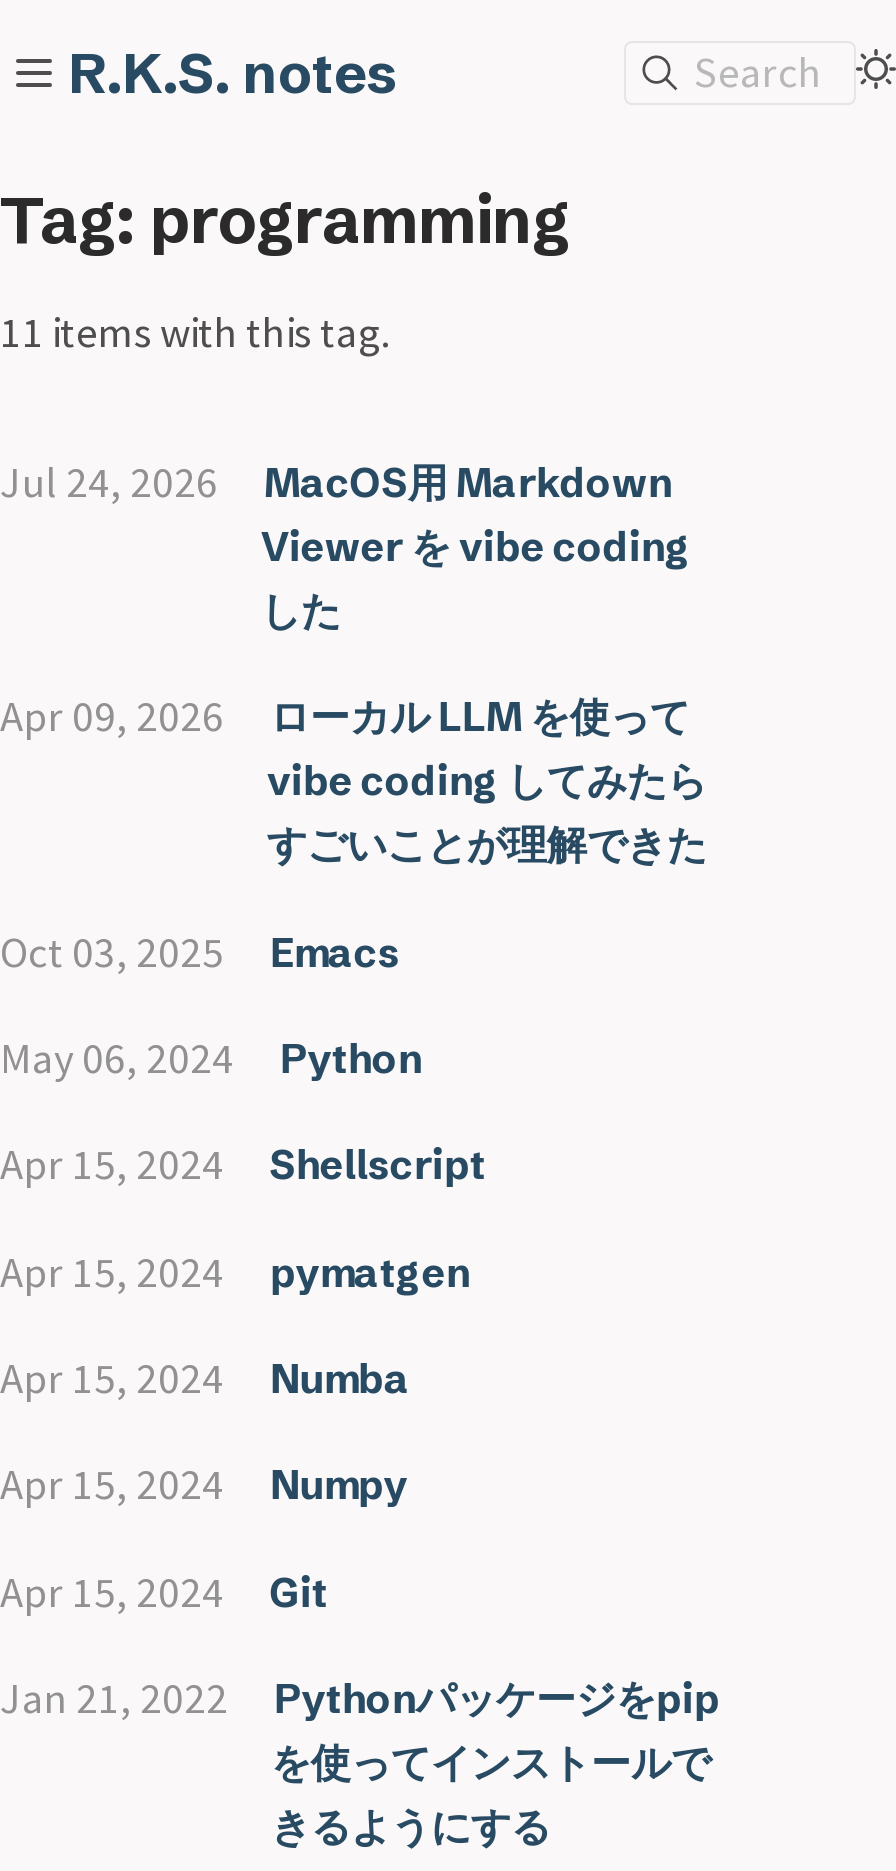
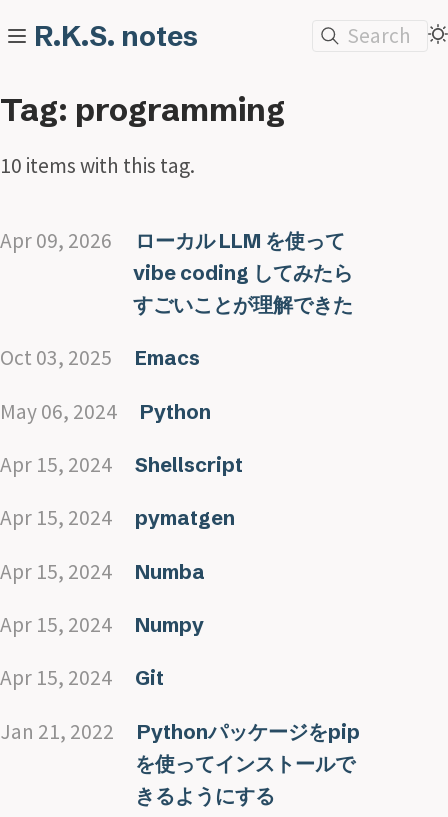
[0,306,691,635] 11 items with this tag. | Jul 24, 2026 | MacOS用 Markdown | Viewer を vibe coding | した -> [0,152,195,179] 10 items with this tag.

